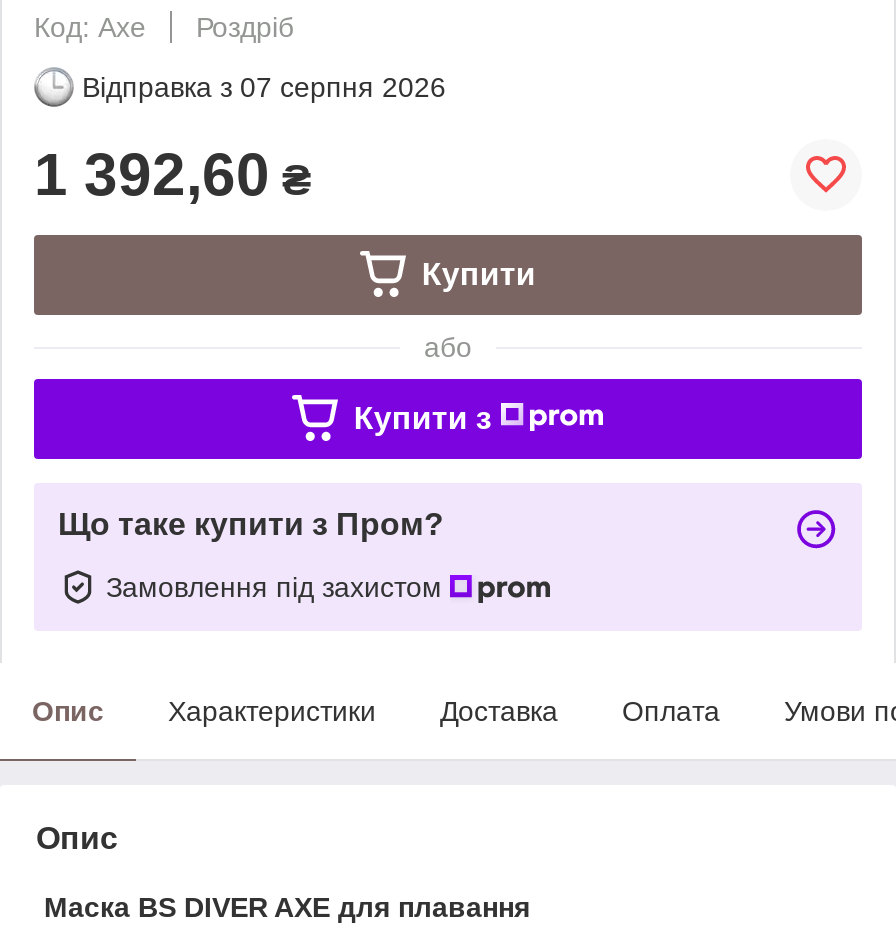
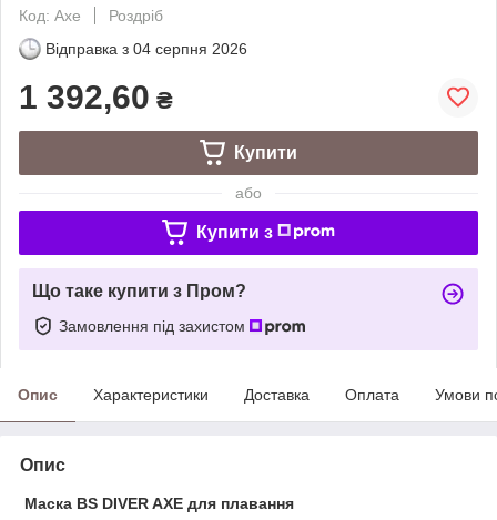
[82,71,446,103] Відправка з 07 серпня 2026 -> [45,40,247,57] Відправка з 04 серпня 2026

